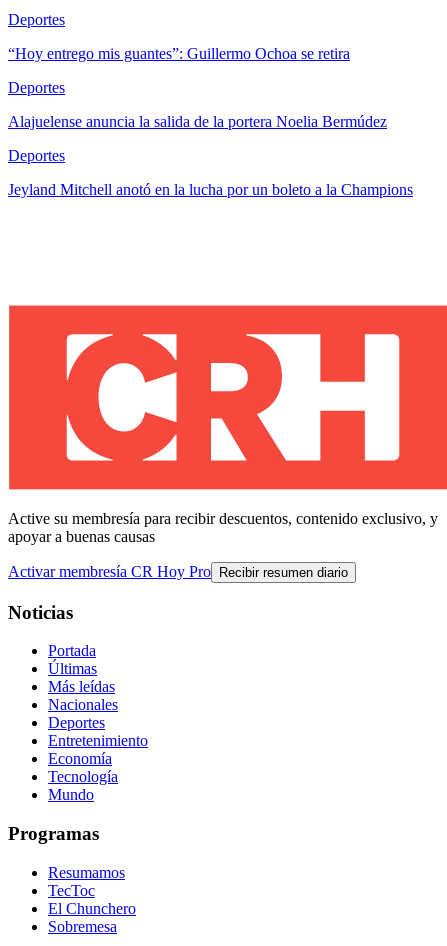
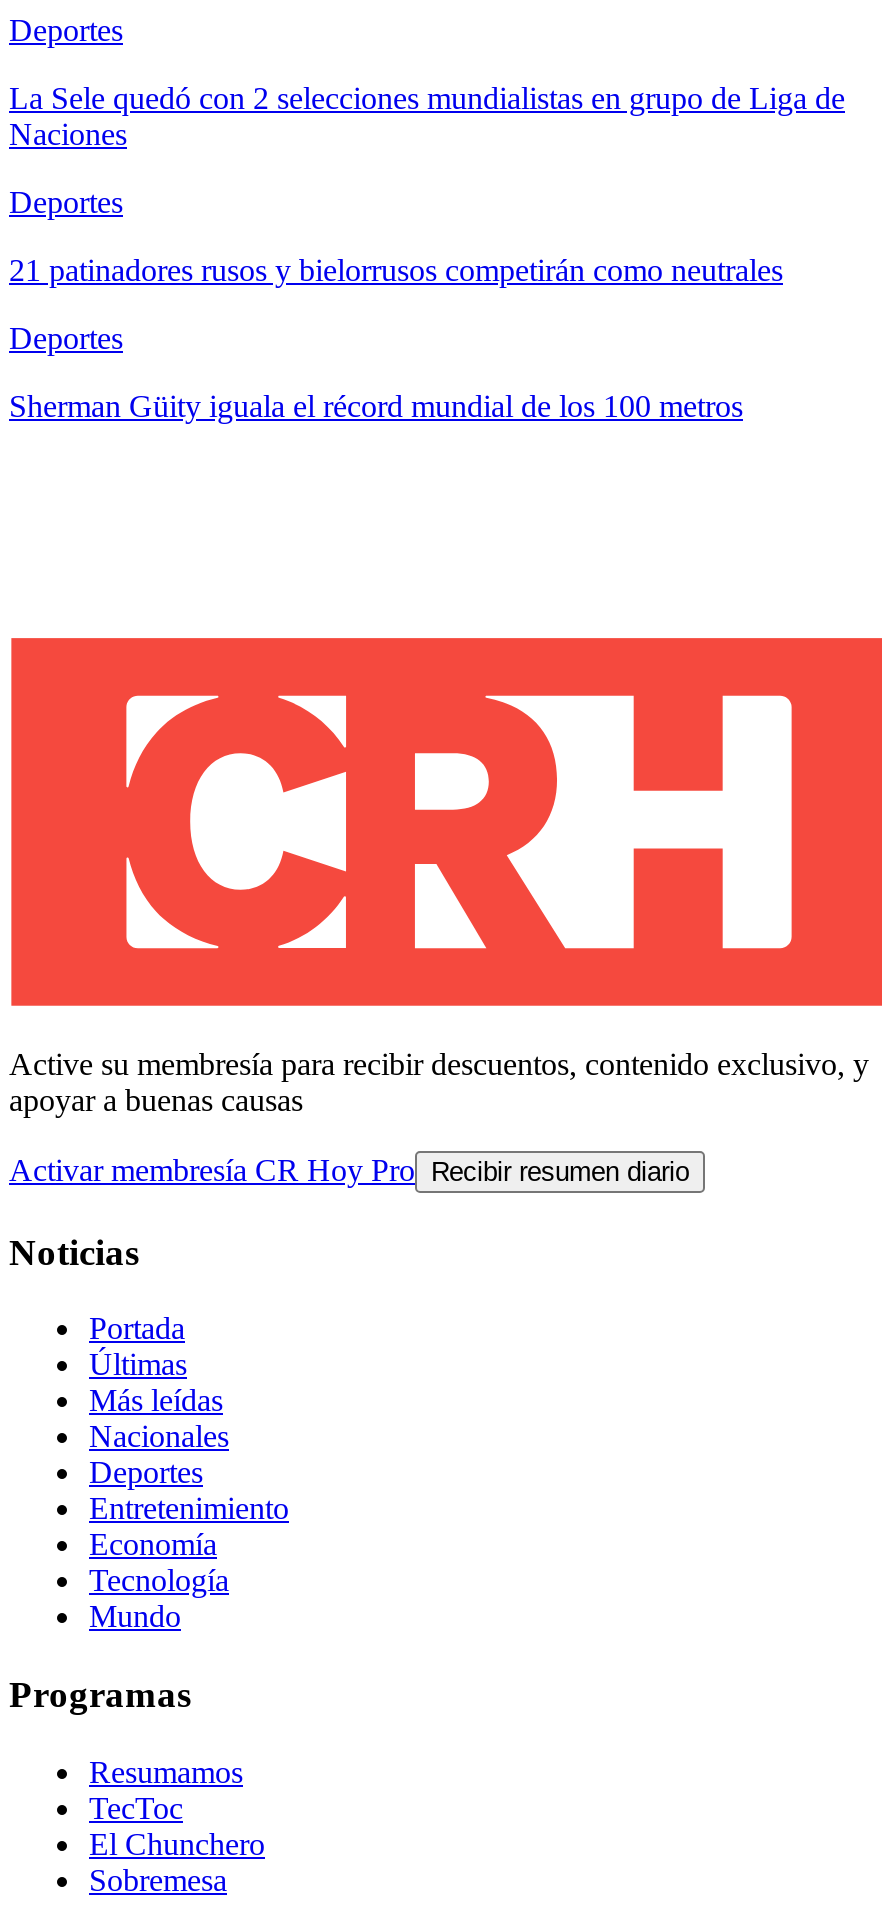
[8,45,350,62] “Hoy entrego mis guantes”: Guillermo Ochoa se retira -> [9,81,845,151] La Sele quedó con 2 selecciones mundialistas en grupo de Liga de | Naciones
[8,113,387,130] Alajuelense anuncia la salida de la portera Noelia Bermúdez -> [9,253,783,287] 21 patinadores rusos y bielorrusos competirán como neutrales
[8,181,413,198] Jeyland Mitchell anotó en la lucha por un boleto a la Champions -> [9,389,743,423] Sherman Güity iguala el récord mundial de los 100 metros

